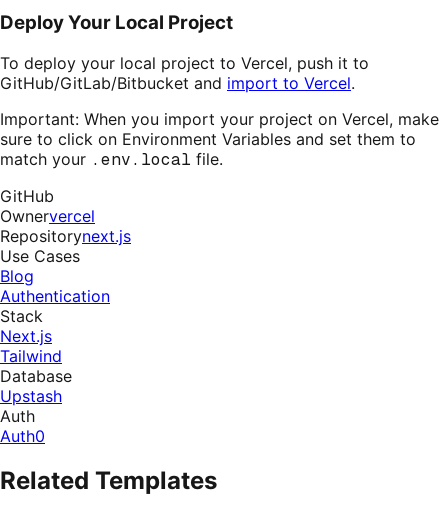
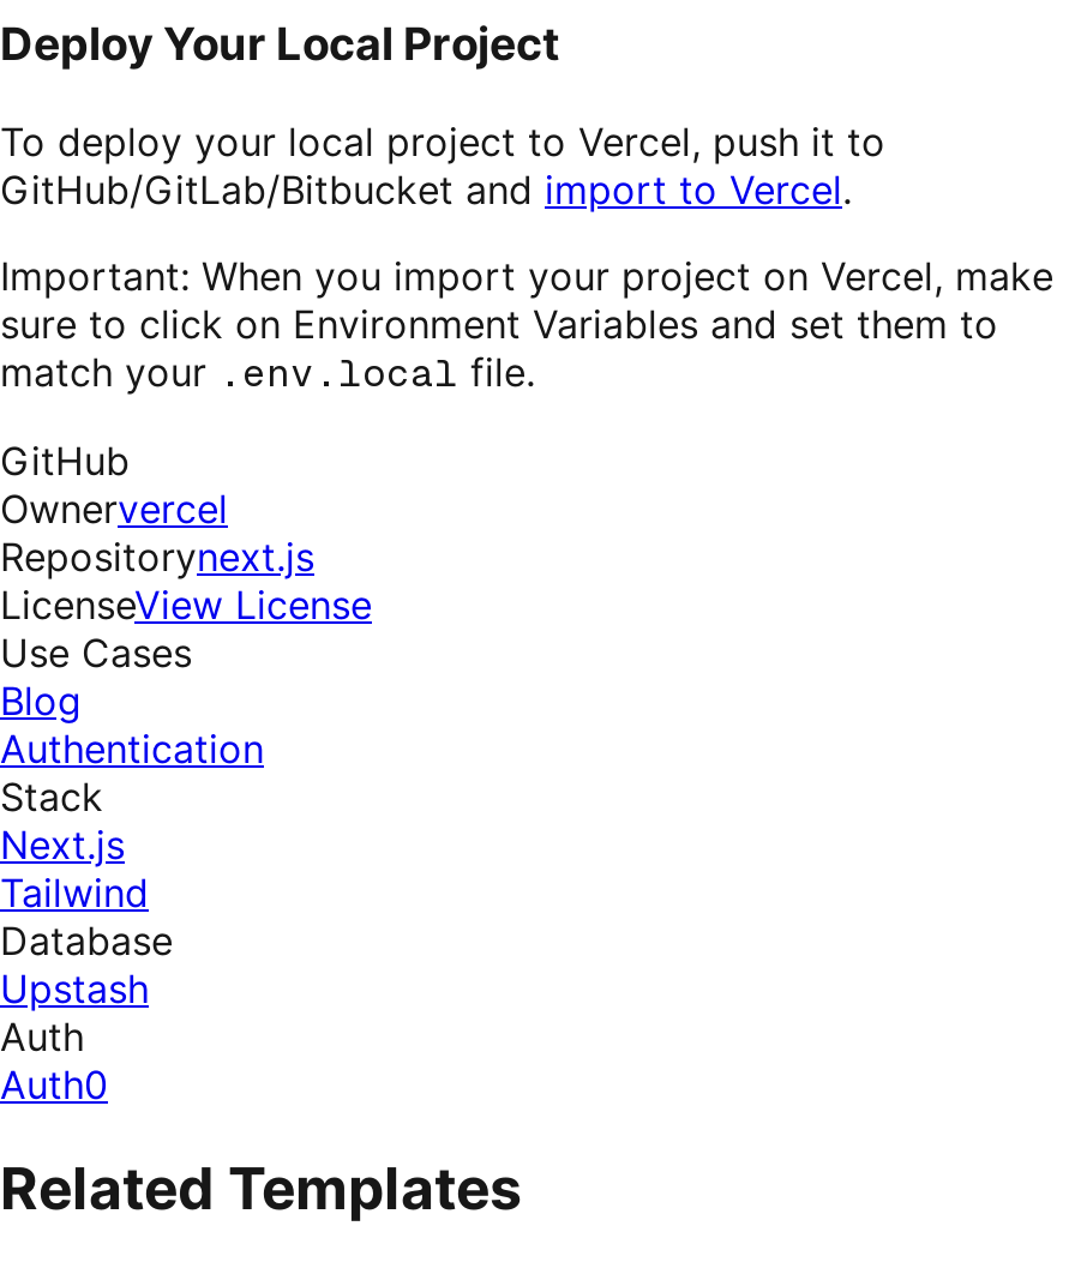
none -> [0,580,372,628] LicenseView License

